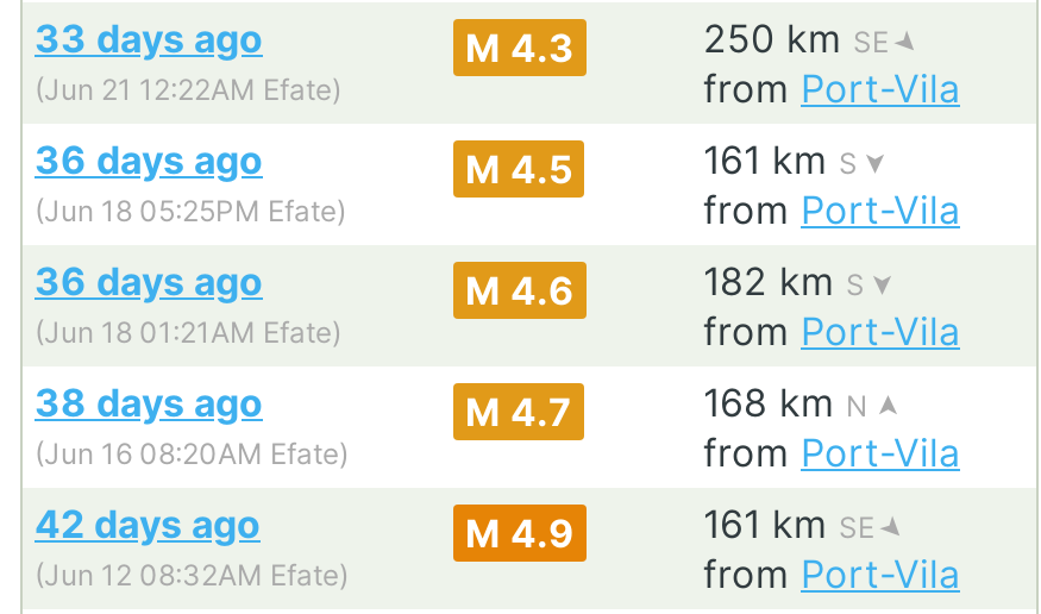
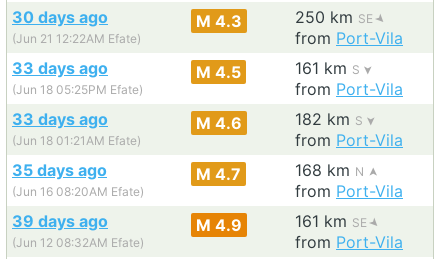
[35,15,263,63] 33 days ago -> [12,7,108,27] 30 days ago
[35,137,263,184] 36 days ago -> [12,58,108,78] 33 days ago
[35,258,263,306] 36 days ago -> [12,109,108,129] 33 days ago
[35,379,263,427] 38 days ago -> [12,160,107,180] 35 days ago
[35,501,261,548] 42 days ago -> [12,211,108,231] 39 days ago

